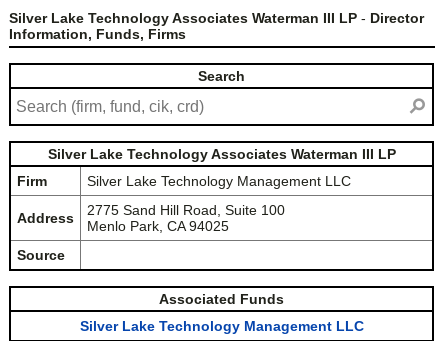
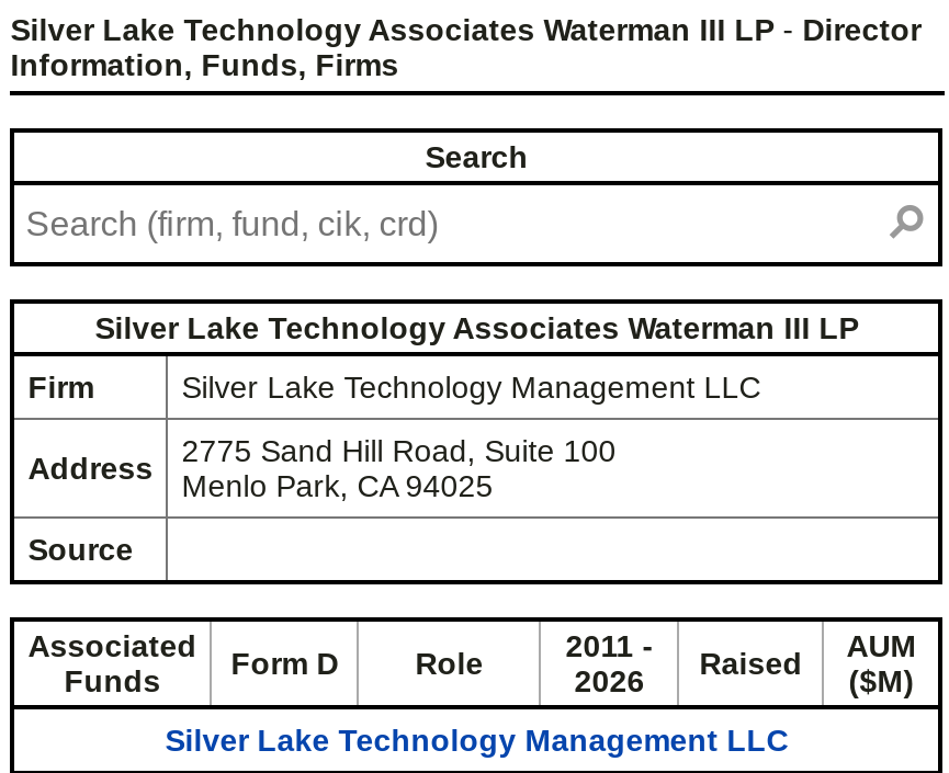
[159,291,284,307] Associated Funds -> [28,628,917,698] Associated | Funds | Form D | Role | 2011 - | 2026 | Raised | AUM | ($M)

